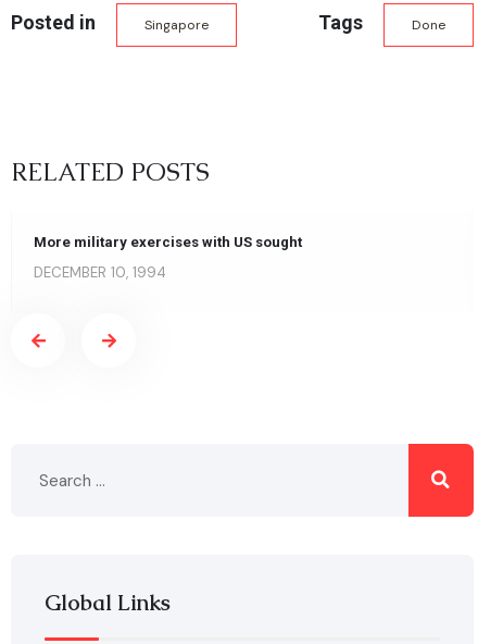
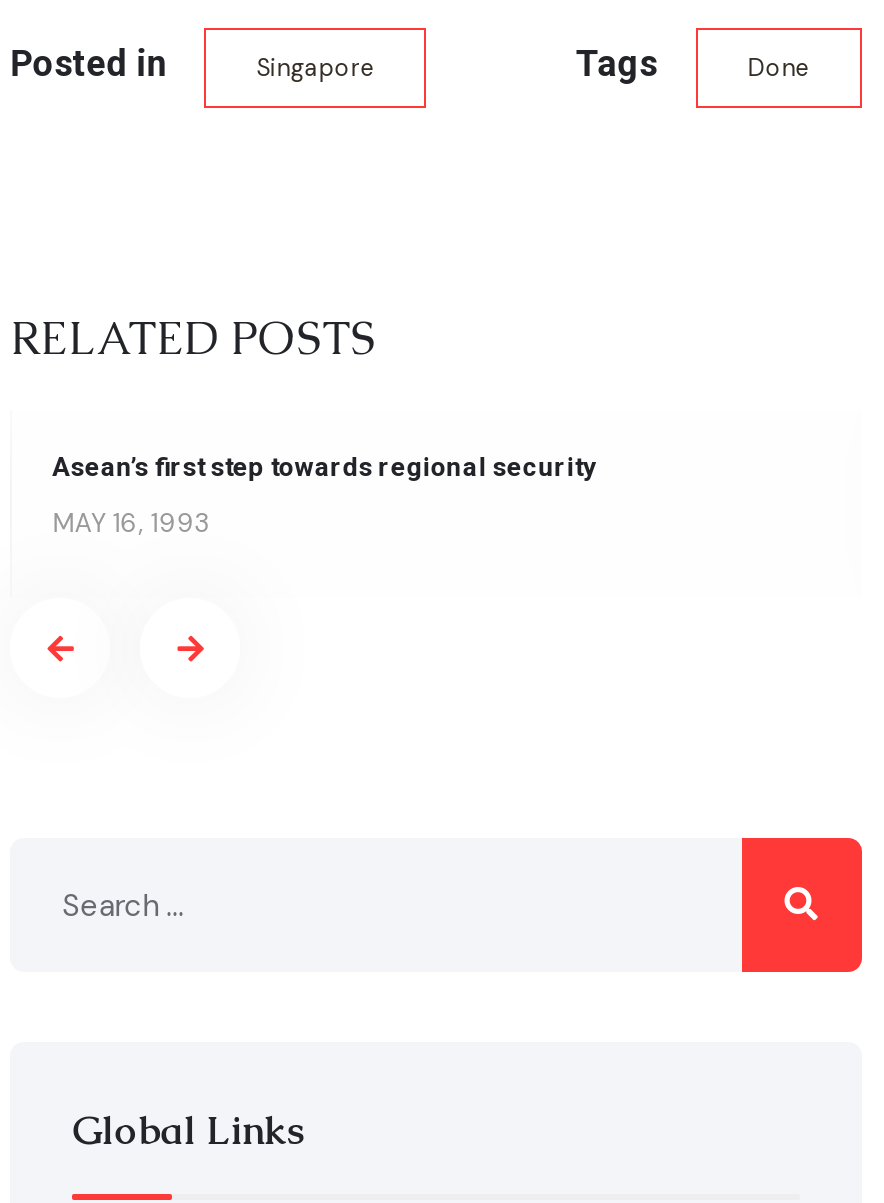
[34,234,302,250] More military exercises with US sought -> [52,452,596,482] Asean’s first step towards regional security
[34,263,166,282] DECEMBER 10, 1994 -> [52,506,210,540] MAY 16, 1993

